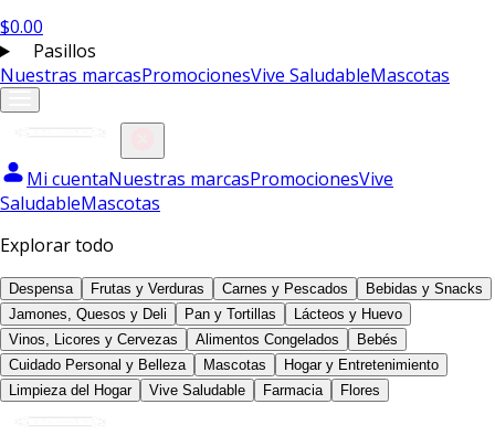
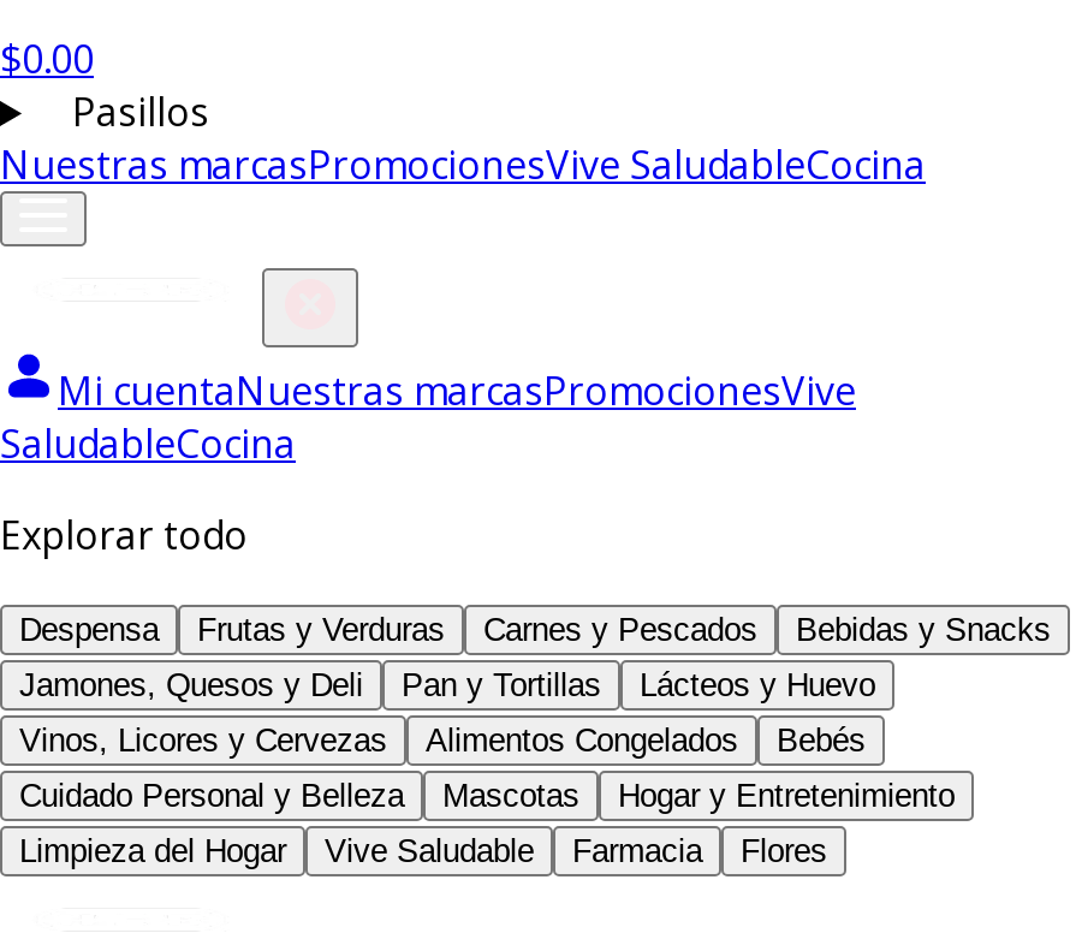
[0,63,450,87] Nuestras marcasPromocionesVive SaludableMascotas -> [0,138,926,191] Nuestras marcasPromocionesVive SaludableCocina
[0,191,160,215] SaludableMascotas -> [0,417,296,470] SaludableCocina

